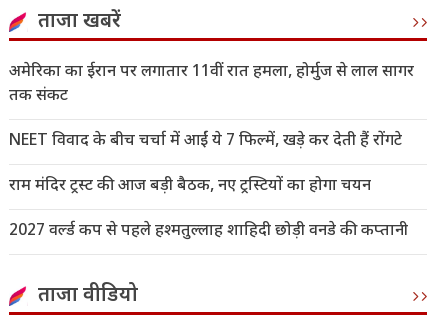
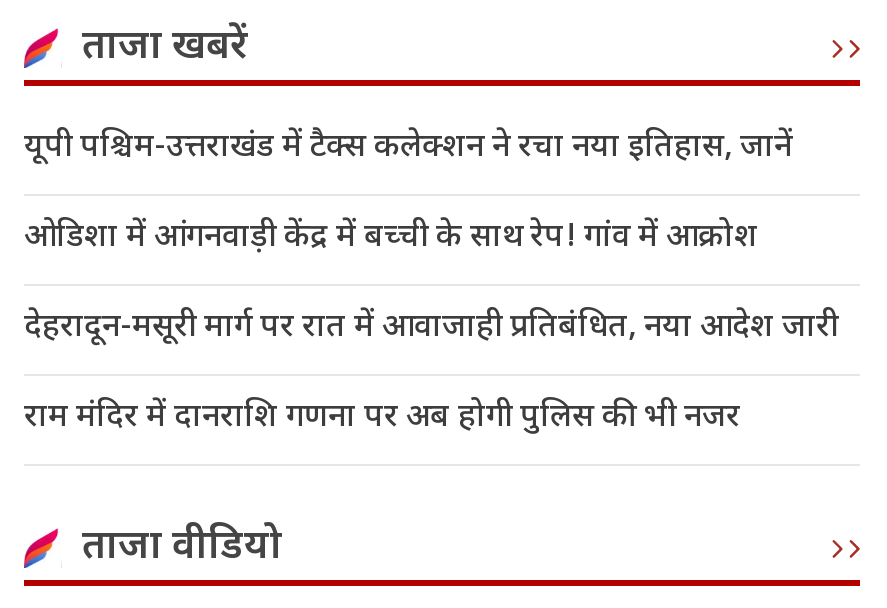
[9,62,414,107] अमेरिका का ईरान पर लगातार 11वीं रात हमला, होर्मुज से लाल सागर | तक संकट -> [24,129,792,171] यूपी पश्चिम-उत्तराखंड में टैक्स कलेक्शन ने रचा नया इतिहास, जानें
[9,131,402,152] NEET विवाद के बीच चर्चा में आईं ये 7 फिल्में, खड़े कर देती हैं रोंगटे -> [24,219,758,261] ओडिशा में आंगनवाड़ी केंद्र में बच्ची के साथ रेप! गांव में आक्रोश
[9,176,371,197] राम मंदिर ट्रस्ट की आज बड़ी बैठक, नए ट्रस्टियों का होगा चयन -> [24,309,838,351] देहरादून-मसूरी मार्ग पर रात में आवाजाही प्रतिबंधित, नया आदेश जारी
[9,221,408,242] 2027 वर्ल्ड कप से पहले हश्मतुल्लाह शाहिदी छोड़ी वनडे की कप्तानी -> [24,399,740,441] राम मंदिर में दानराशि गणना पर अब होगी पुलिस की भी नजर

